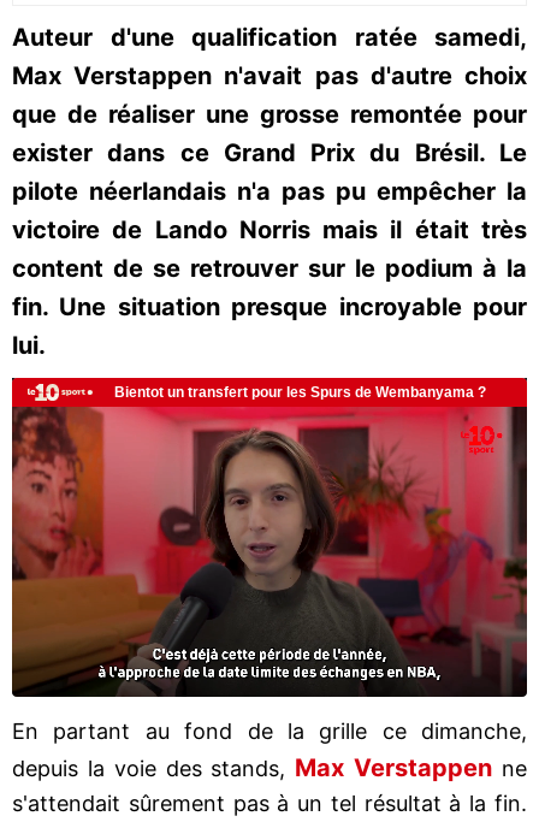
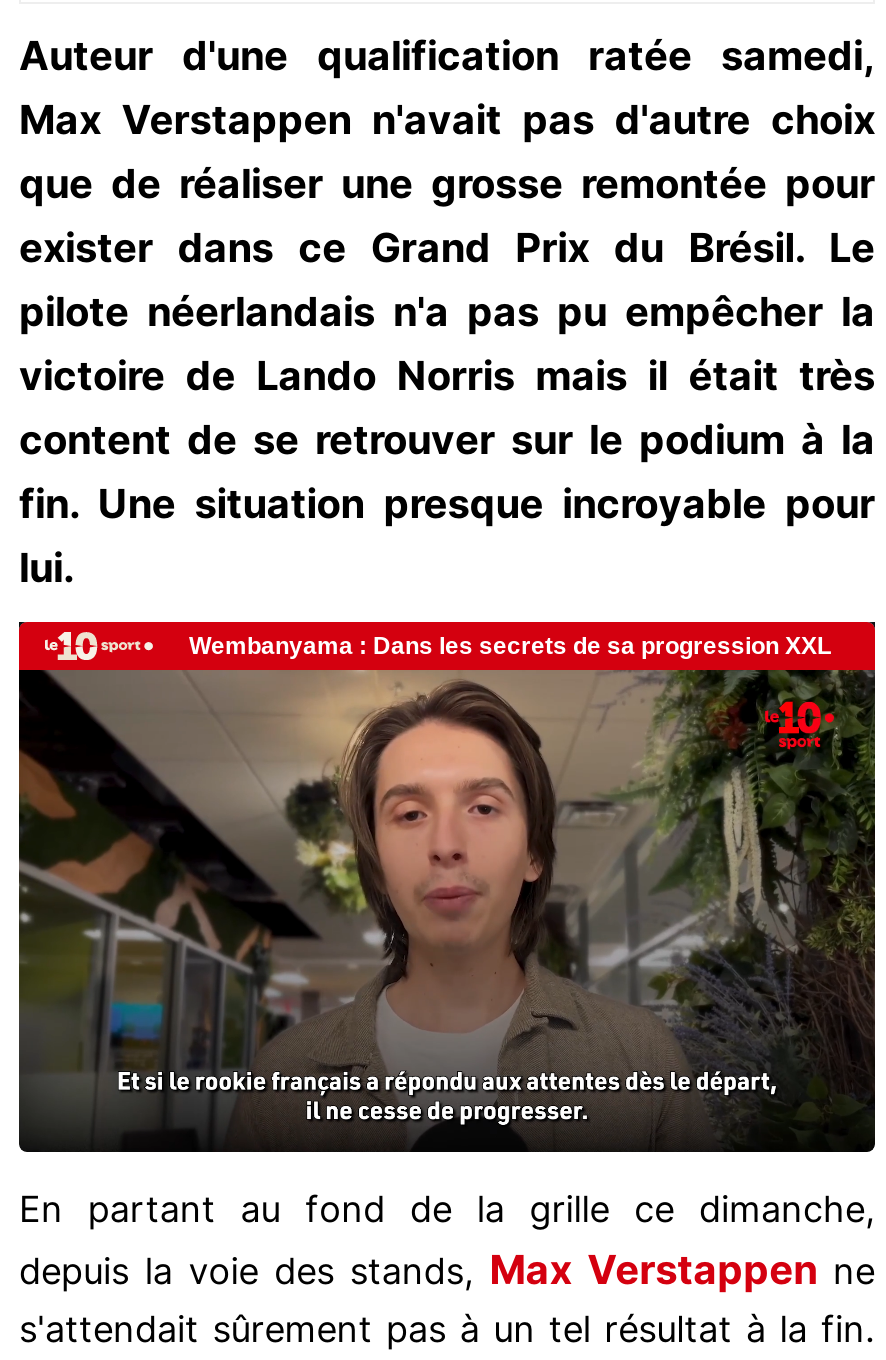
[11,385,527,697] [image] -> [17,636,875,1148] [image]

